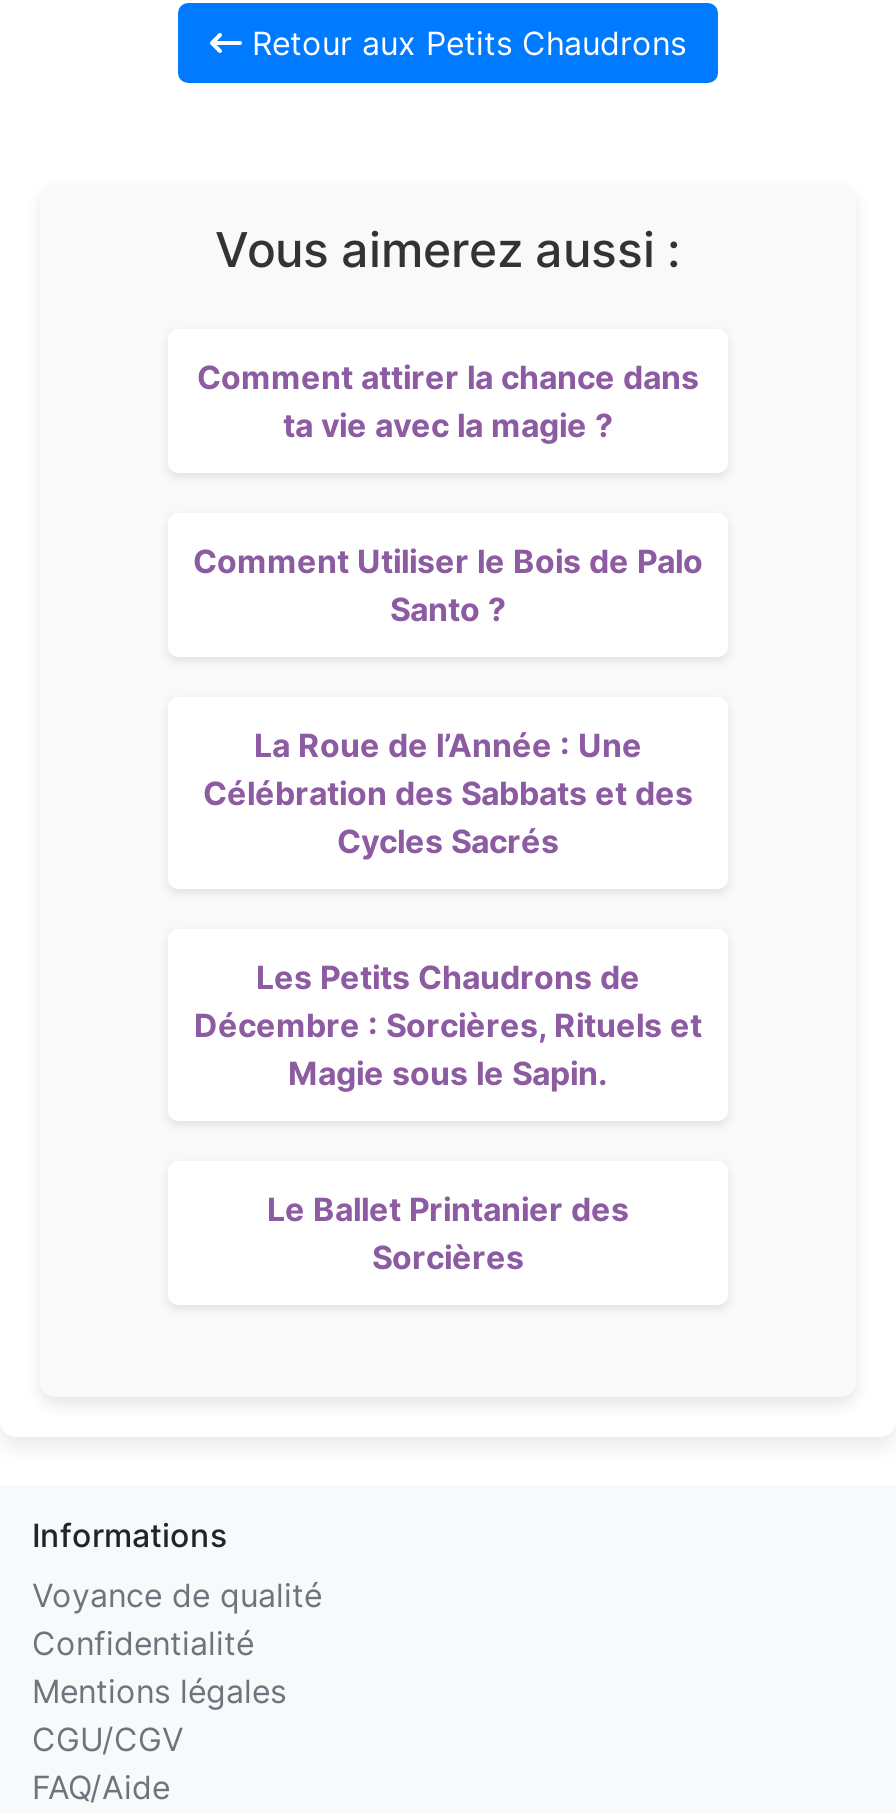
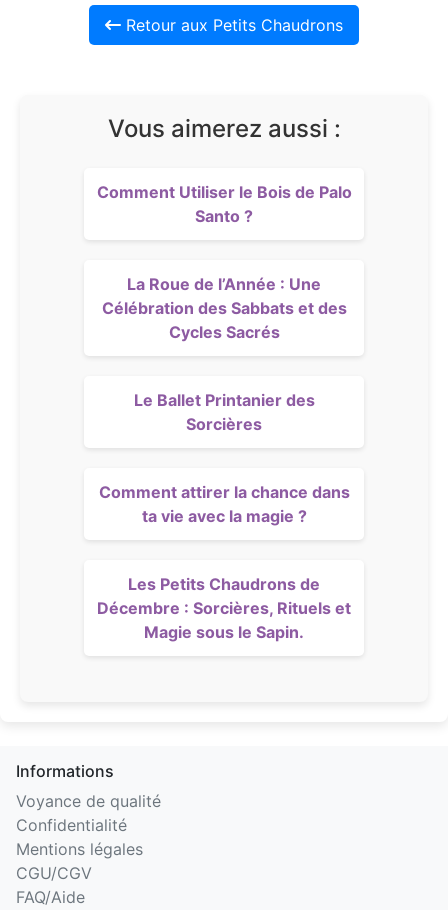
moved [197,357,699,445] -> [98,482,349,526]: Comment attirer la chance dans | ta vie avec la magie ?
moved [193,541,703,861] -> [96,182,351,342]: Comment Utiliser le Bois de Palo | Santo ? | La Roue de l’Année : Une | Célébration des Sabbats et des | Cycles Sacrés
moved [194,957,702,1093] -> [97,574,351,642]: Les Petits Chaudrons de | Décembre : Sorcières, Rituels et | Magie sous le Sapin.
moved [267,1189,629,1277] -> [133,390,314,434]: Le Ballet Printanier des | Sorcières

